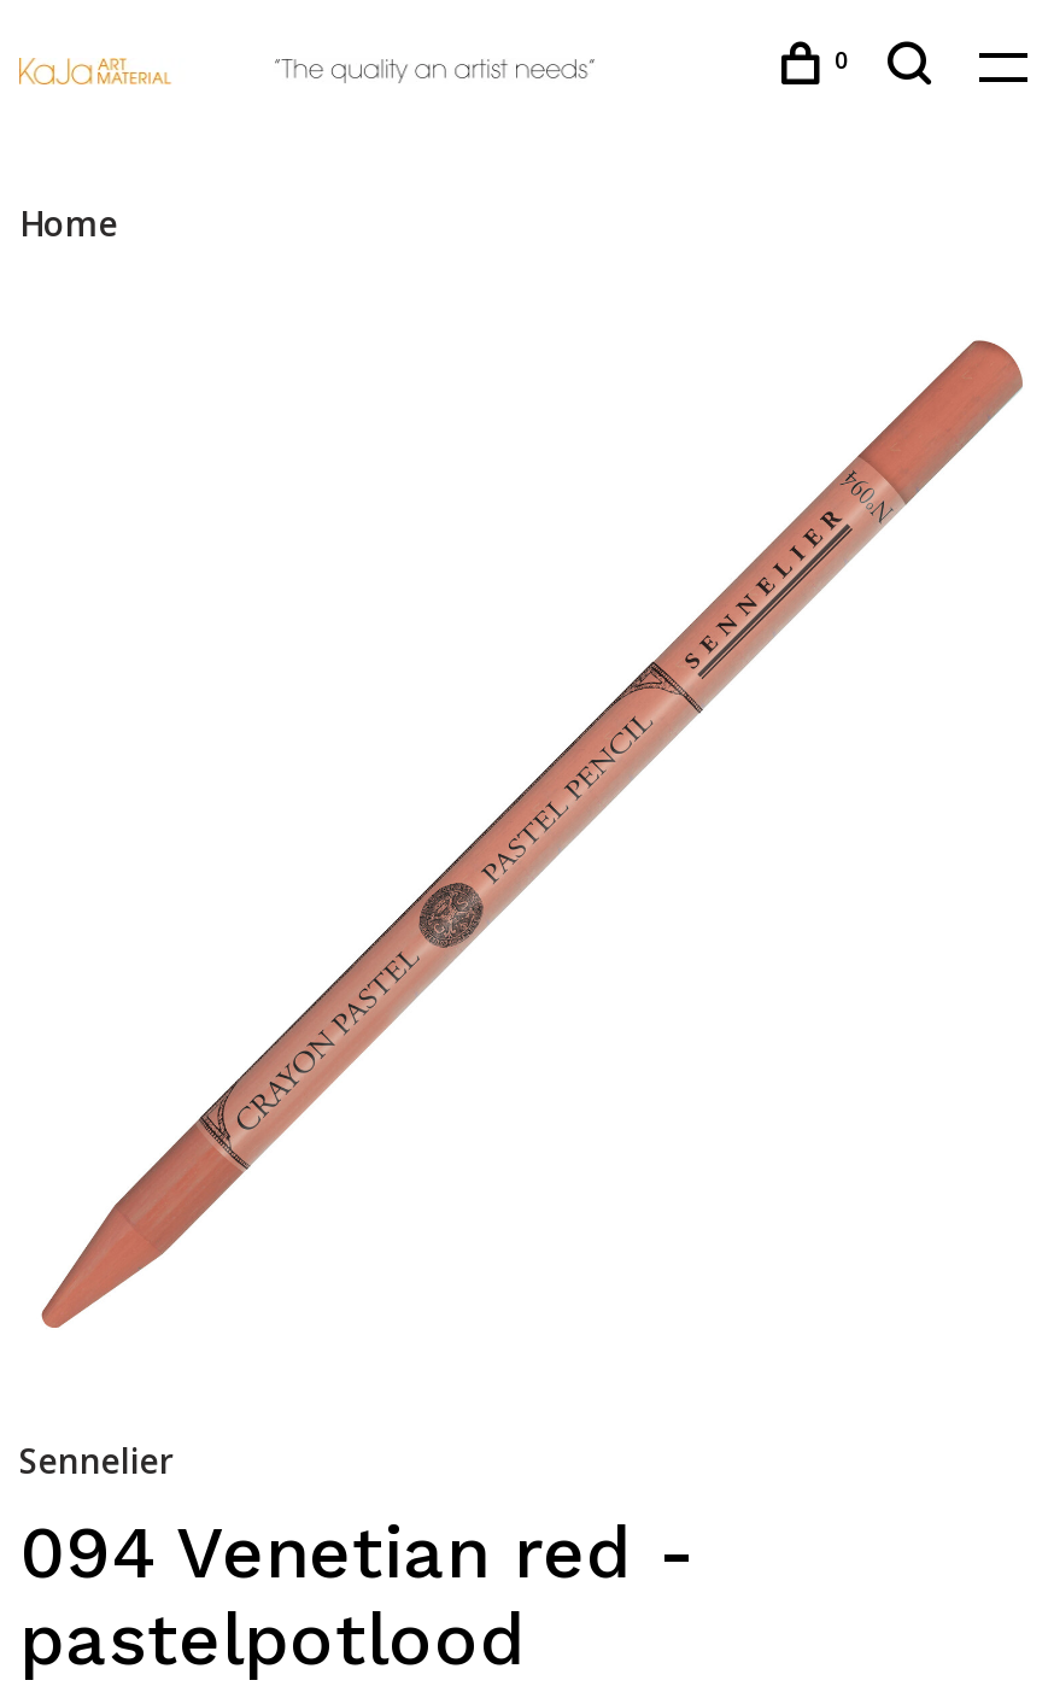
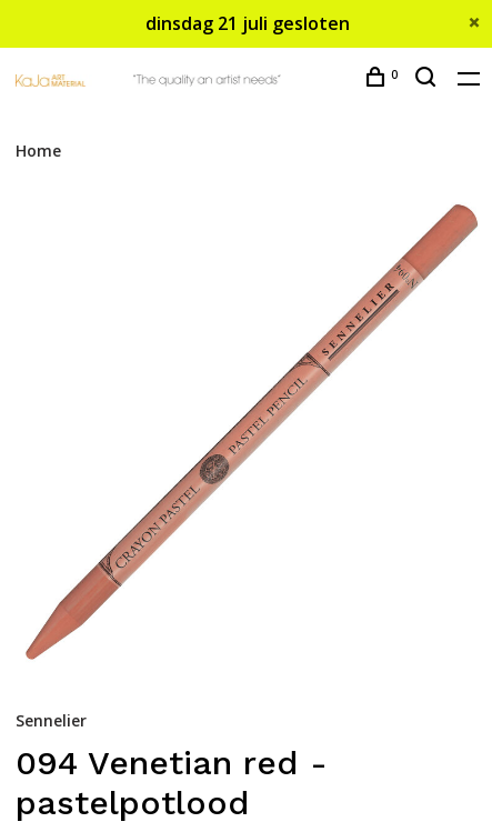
none -> [145,11,350,36] dinsdag 21 juli gesloten

